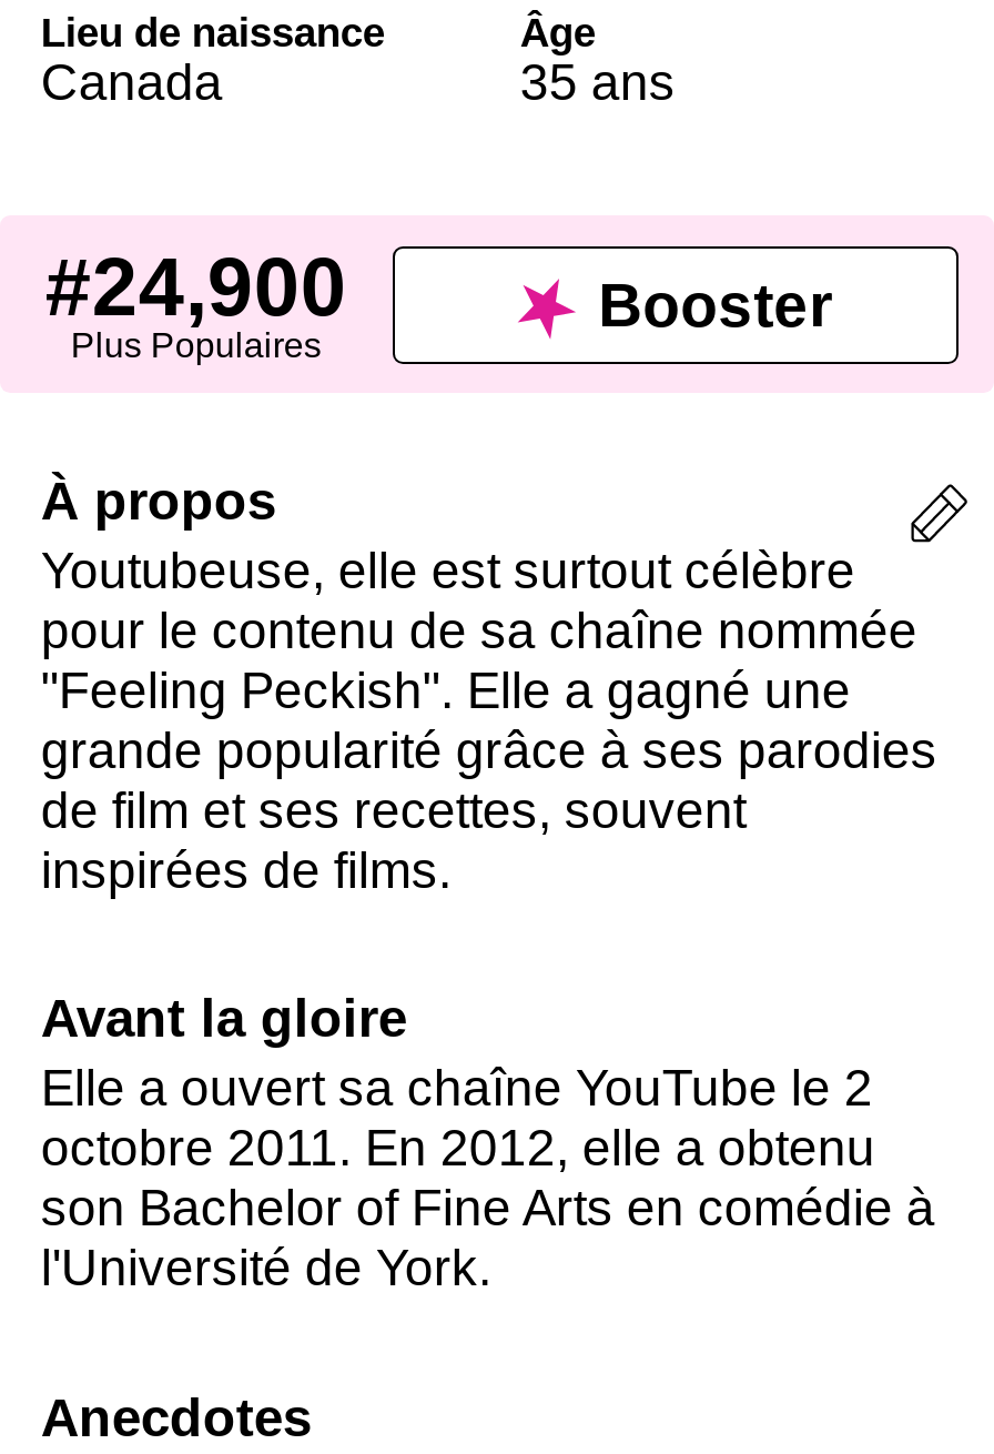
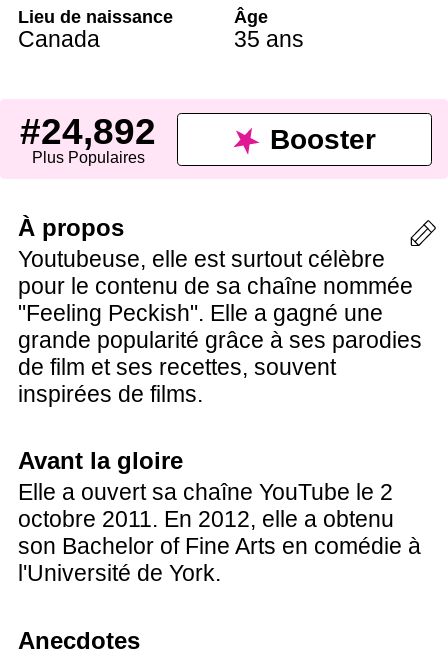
[45,241,347,332] #24,900 -> [20,110,156,151] #24,892

